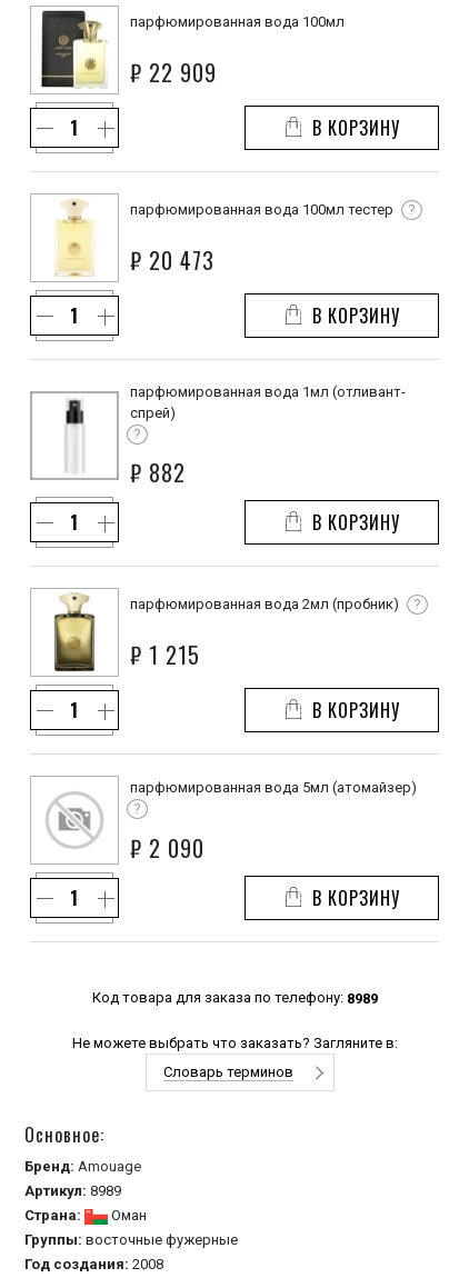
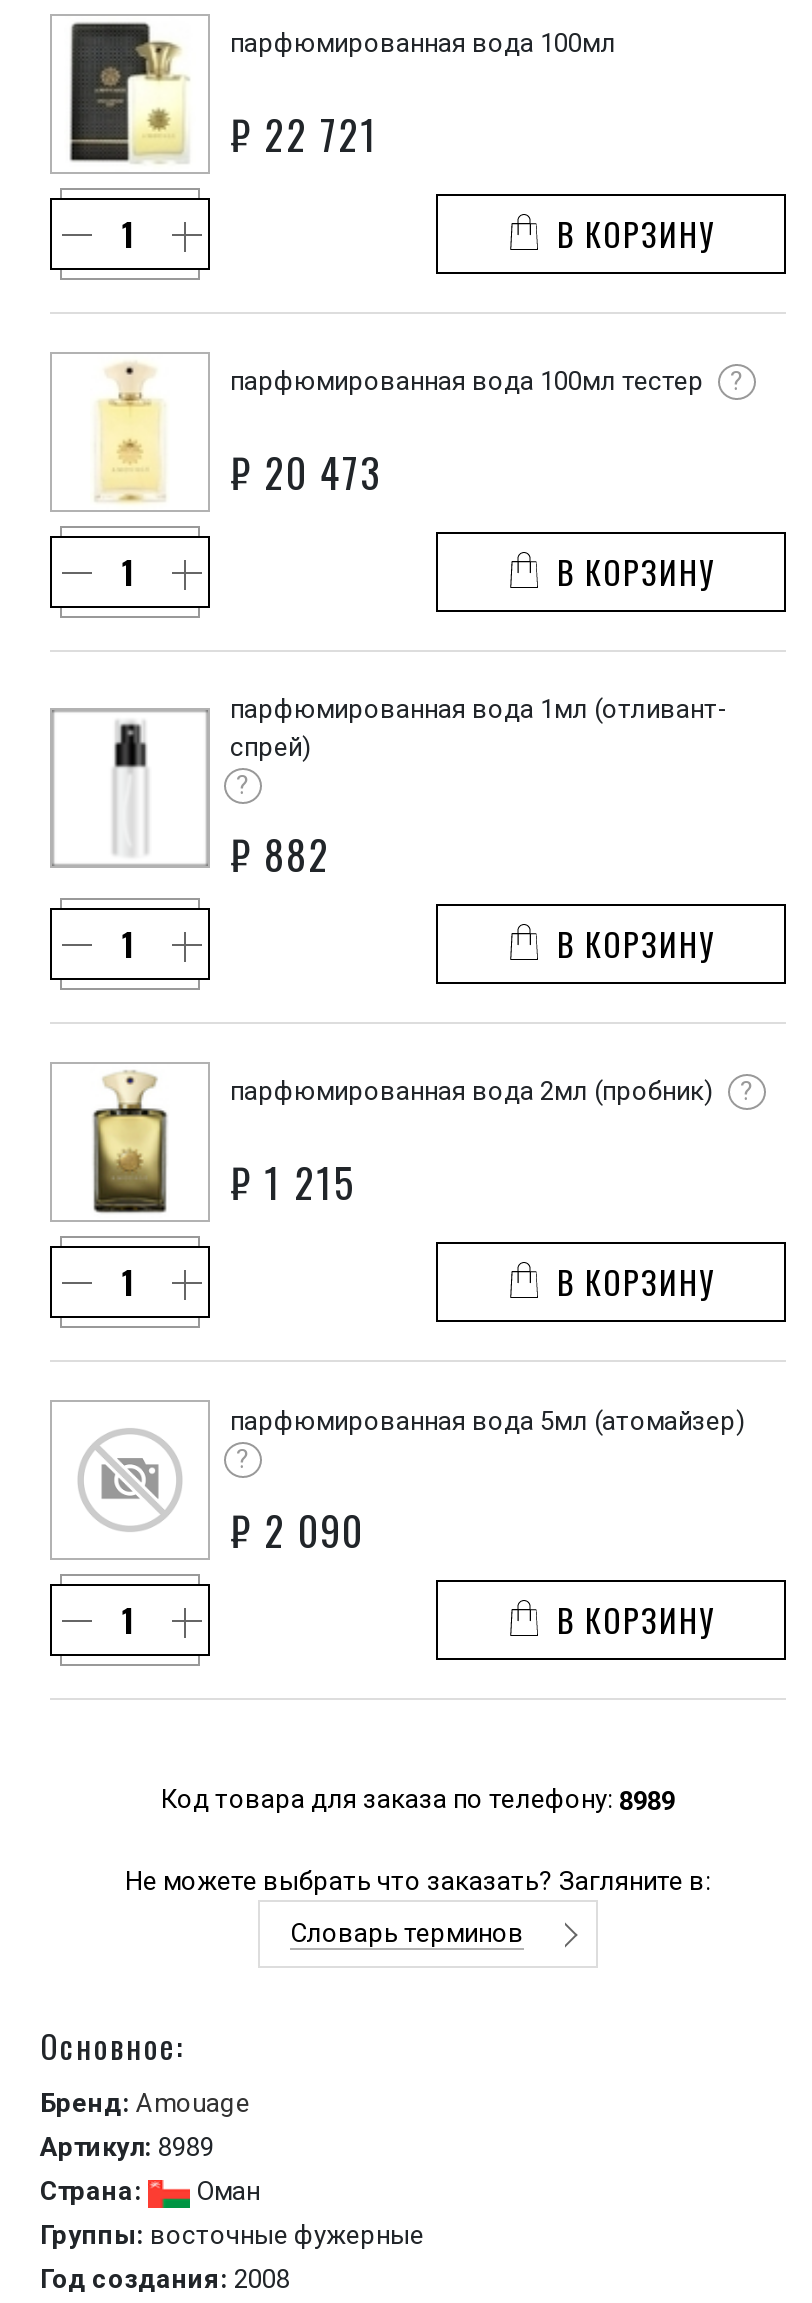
[130,55,217,89] ₽ 22 909 -> [230,104,378,164] ₽ 22 721

